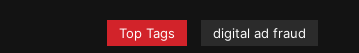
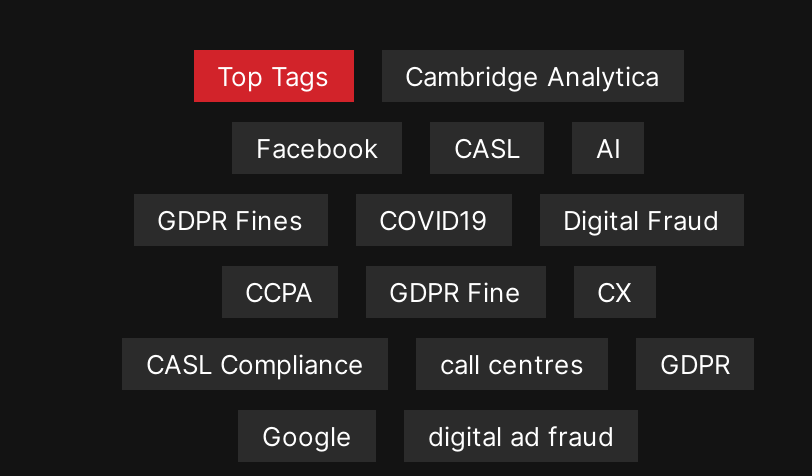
none -> [146,59,730,451] Cambridge Analytica | Facebook | CASL | AI | GDPR Fines | COVID19 | Digital Fraud | CCPA | GDPR Fine | CX | CASL Compliance | call centres | GDPR | Google

